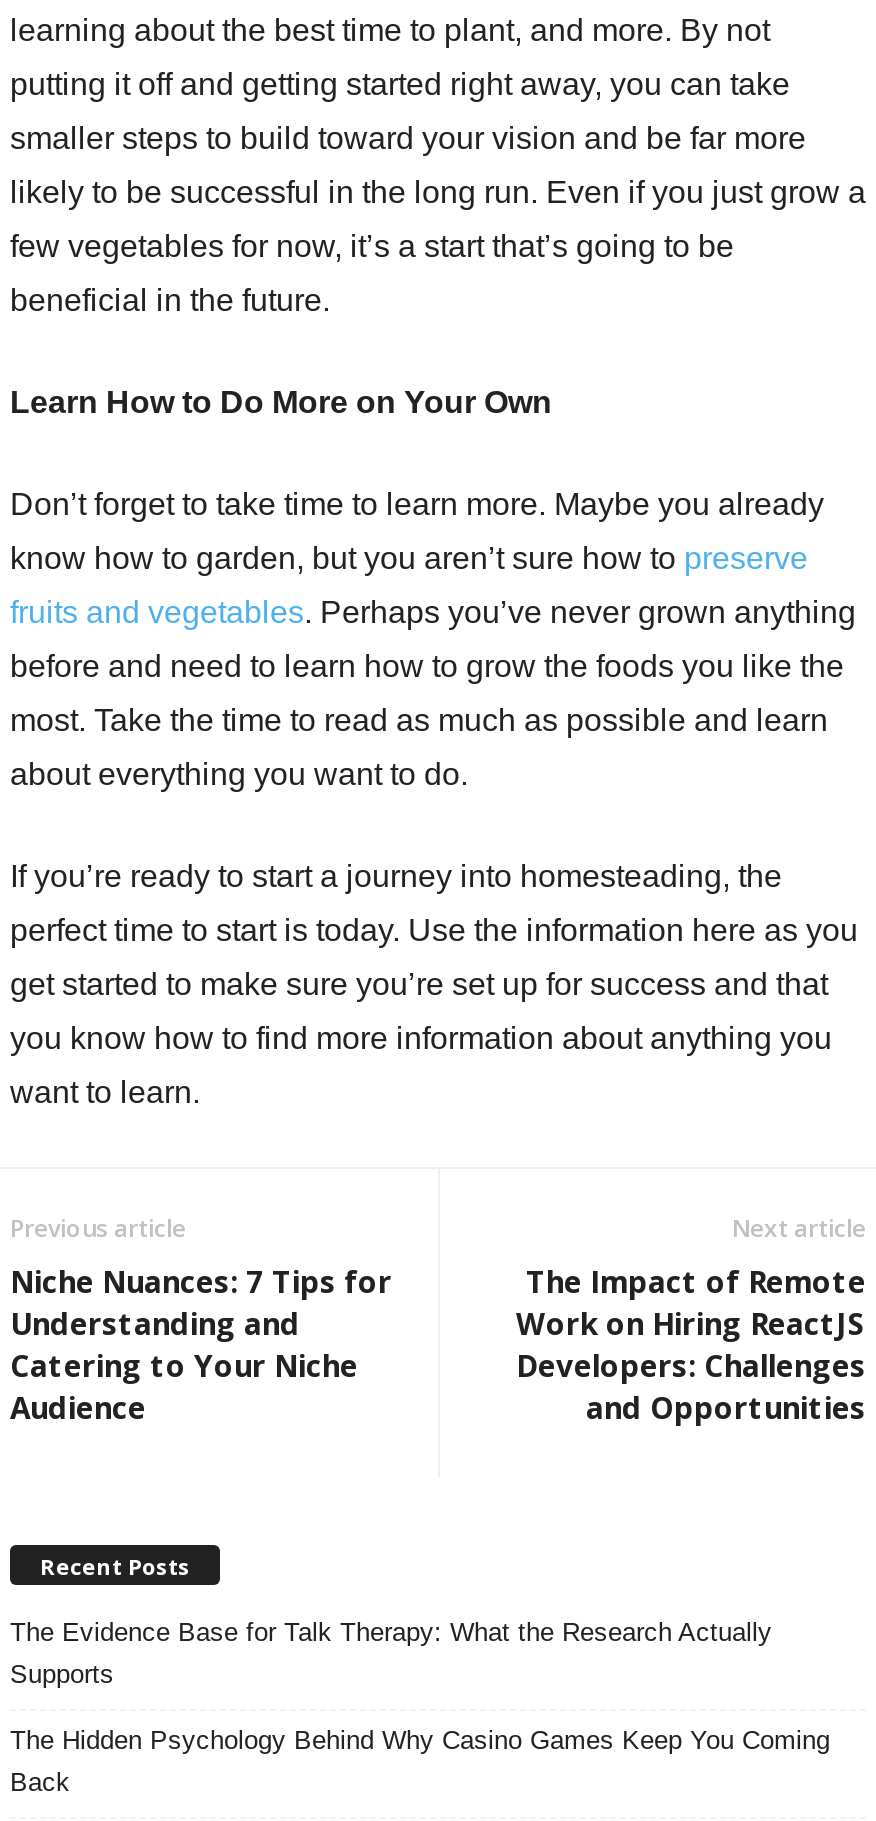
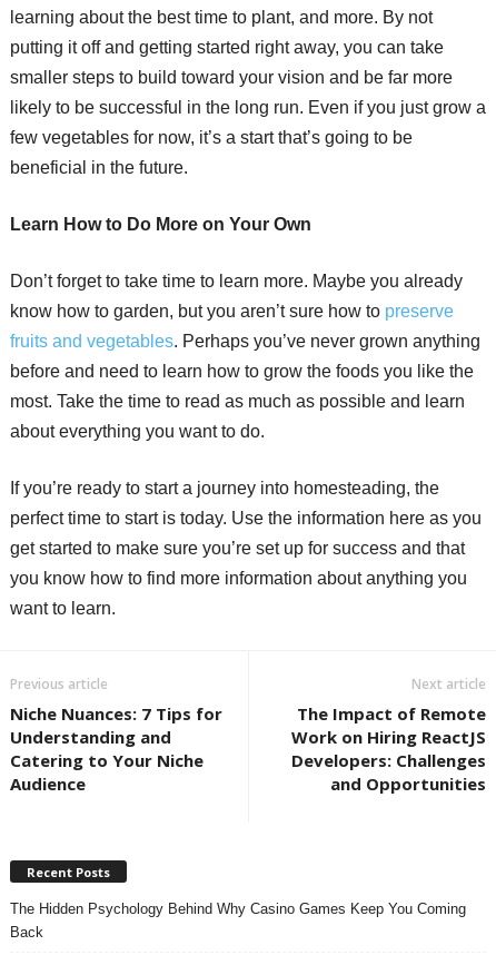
[10,1617,772,1689] The Evidence Base for Talk Therapy: What the Research Actually | Supports -> none

